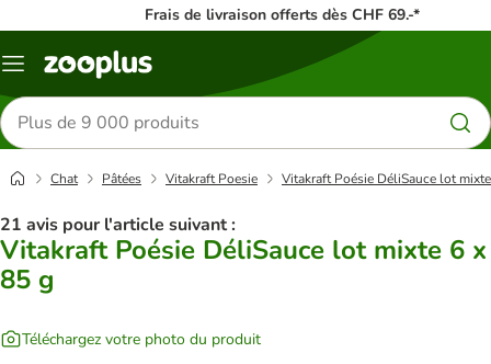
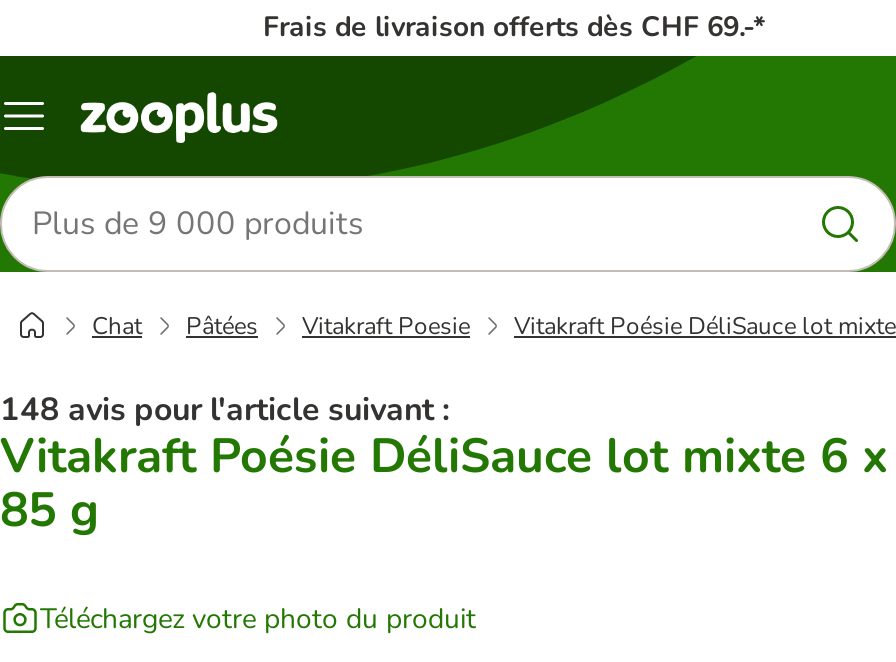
[0,213,236,237] 21 avis pour l'article suivant : -> [0,388,450,432] 148 avis pour l'article suivant :

